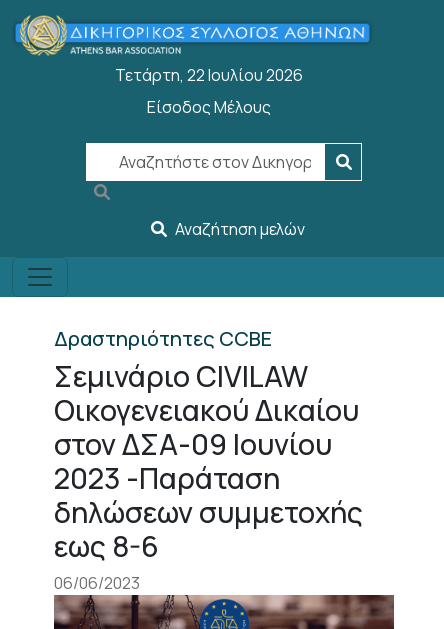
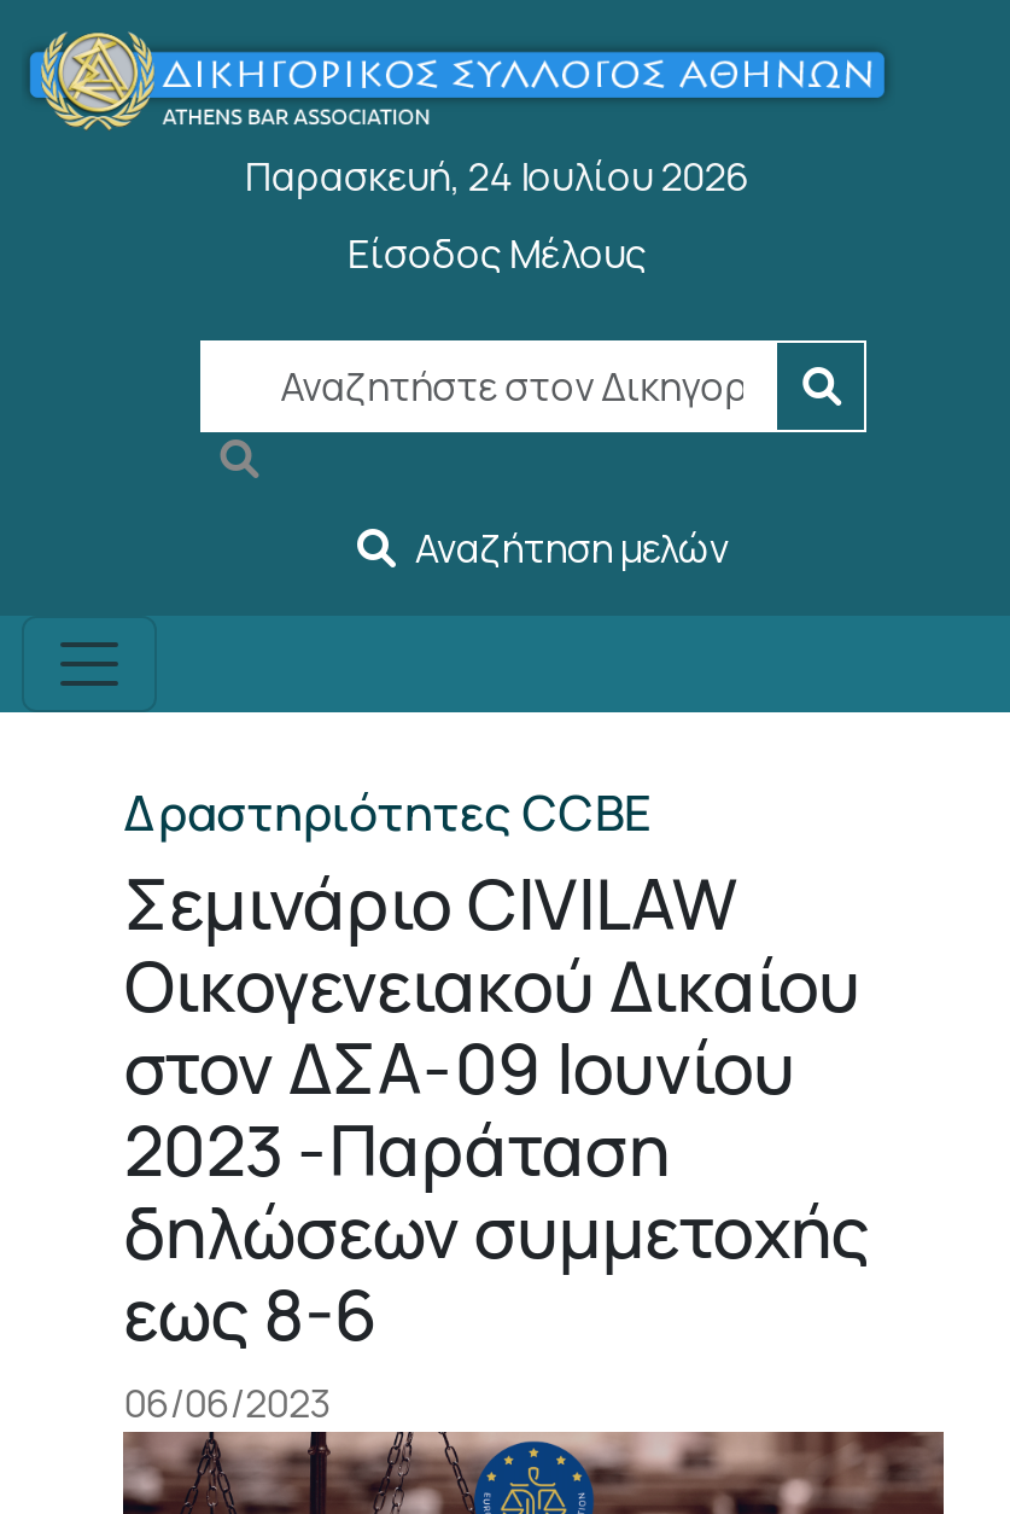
[115,64,303,86] Τετάρτη, 22 Ιουλίου 2026 -> [245,150,750,203] Παρασκευή, 24 Ιουλίου 2026

